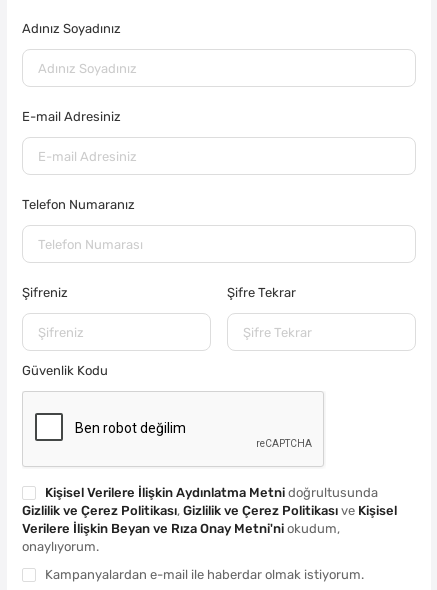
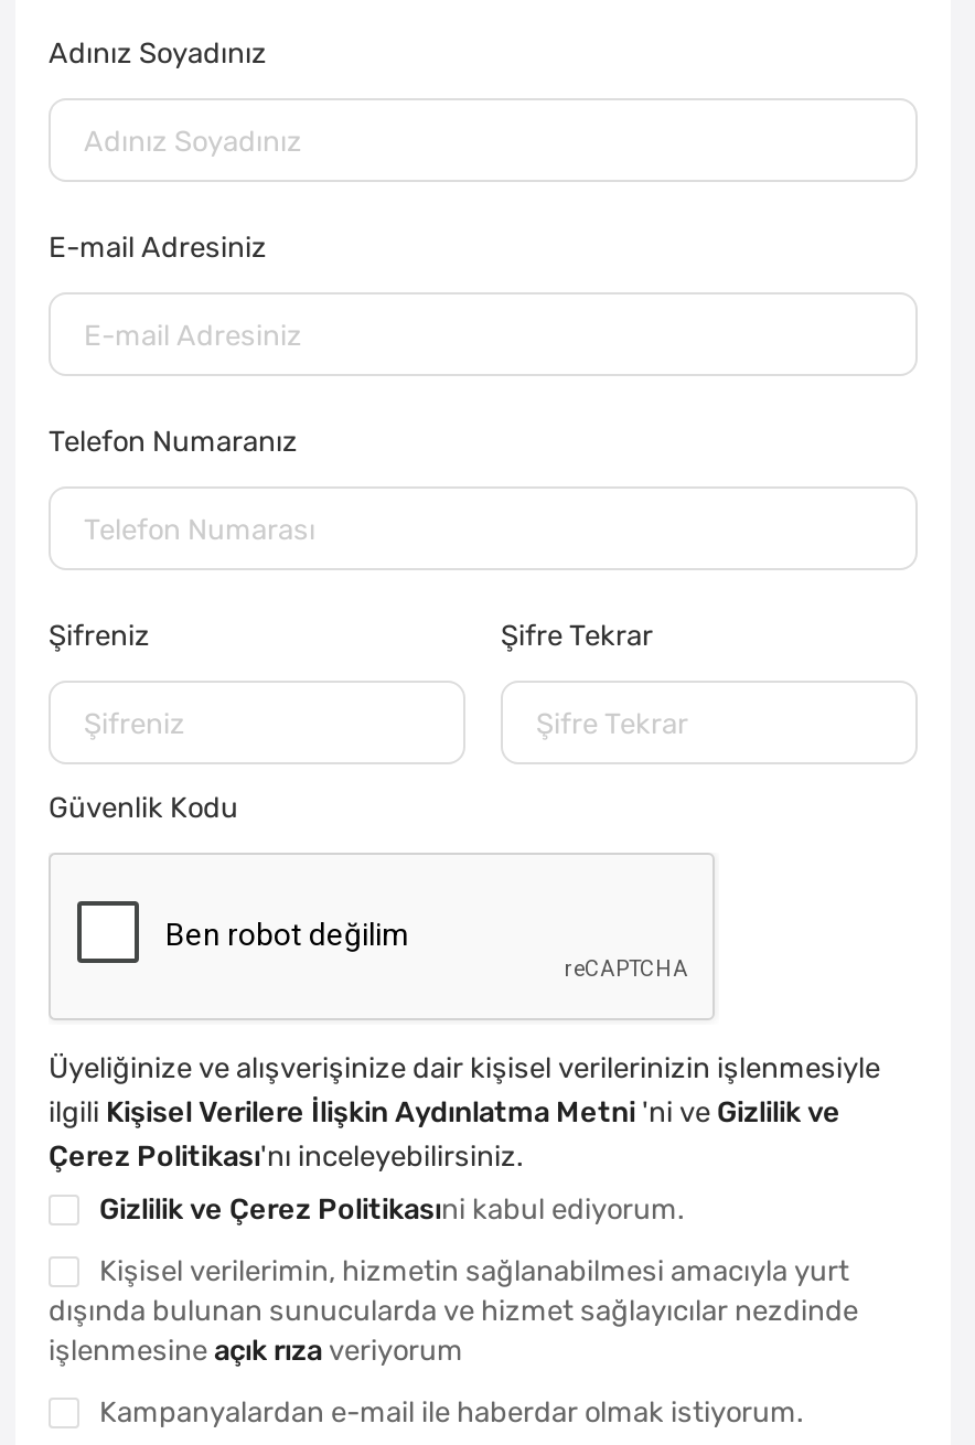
[22,485,397,554] Kişisel Verilere İlişkin Aydınlatma Metni doğrultusunda | Gizlilik ve Çerez Politikası, Gizlilik ve Çerez Politikası ve Kişisel | Verilere İlişkin Beyan ve Rıza Onay Metni'ni okudum, | onaylıyorum. -> [49,1051,880,1367] Üyeliğinize ve alışverişinize dair kişisel verilerinizin işlenmesiyle | ilgili Kişisel Verilere İlişkin Aydınlatma Metni 'ni ve Gizlilik ve | Çerez Politikası'nı inceleyebilirsiniz. | Gizlilik ve Çerez Politikasıni kabul ediyorum. | Kişisel verilerimin, hizmetin sağlanabilmesi amacıyla yurt | dışında bulunan sunucularda ve hizmet sağlayıcılar nezdinde | işlenmesine açık rıza veriyorum

